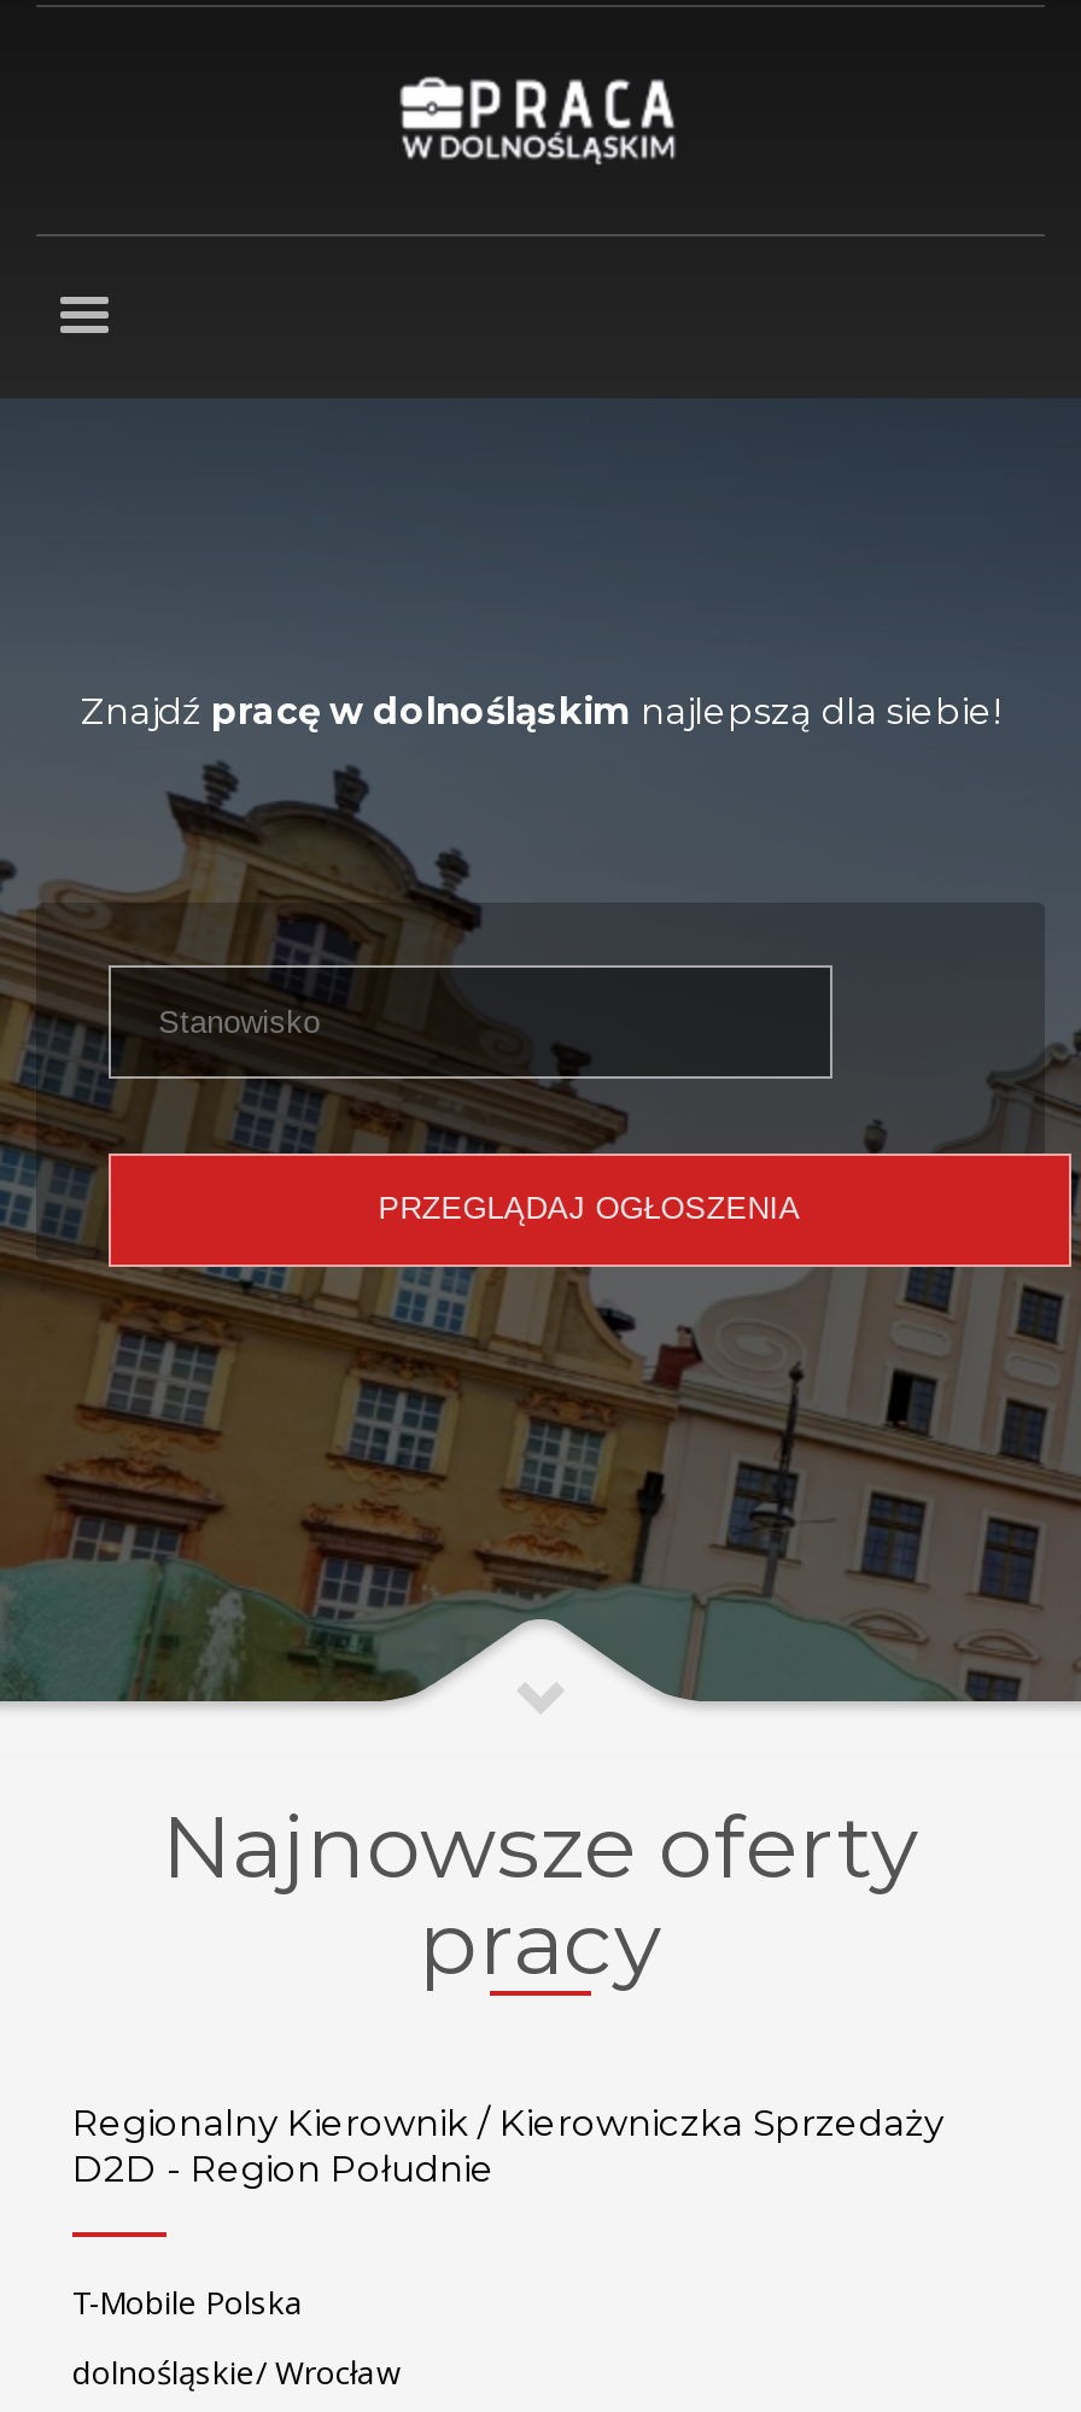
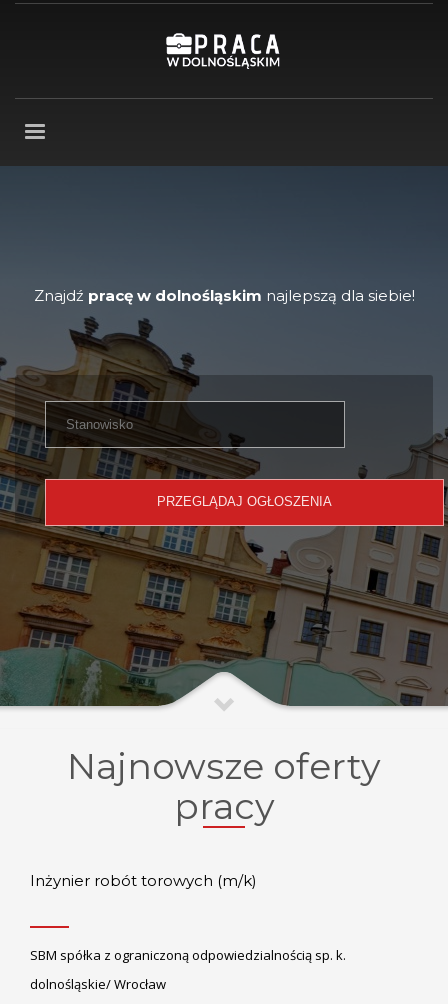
[72,2099,943,2190] Regionalny Kierownik / Kierowniczka Sprzedaży | D2D - Region Południe -> [30,871,257,890] Inżynier robót torowych (m/k)
[72,2280,304,2324] T-Mobile Polska -> [30,946,346,964] SBM spółka z ograniczoną odpowiedzialnością sp. k.

